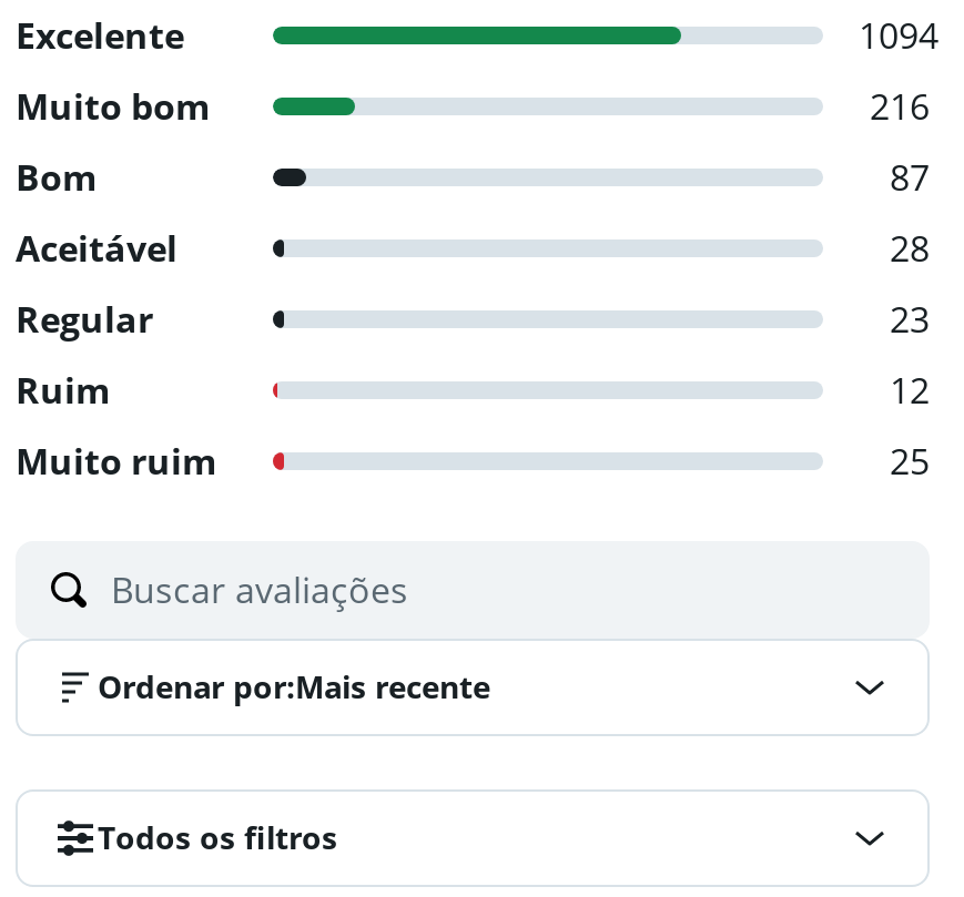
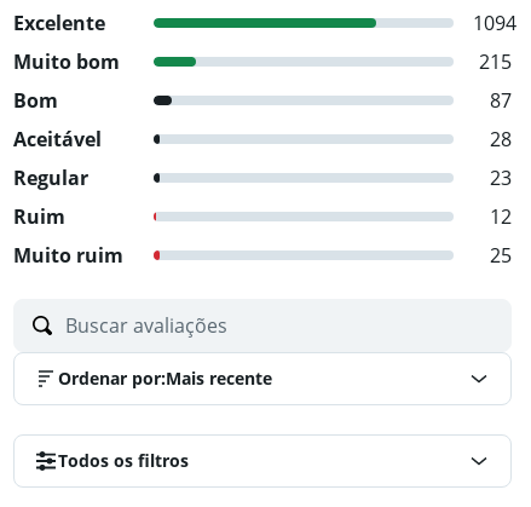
[870,82,930,131] 216 -> [479,48,512,75] 215

